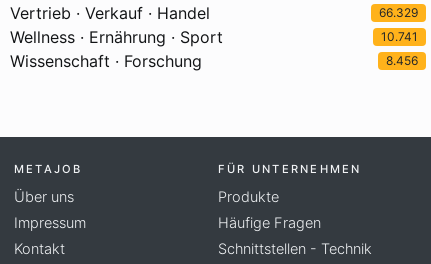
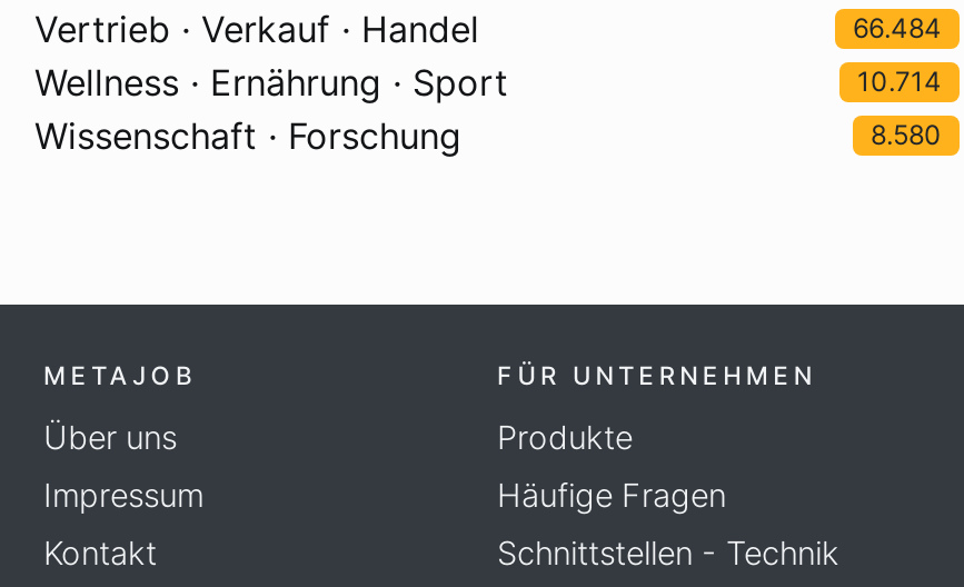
[379,5,418,20] 66.329 -> [853,11,942,44] 66.484
[381,29,418,44] 10.741 -> [857,64,942,97] 10.714
[386,53,418,68] 8.456 -> [871,117,942,151] 8.580

